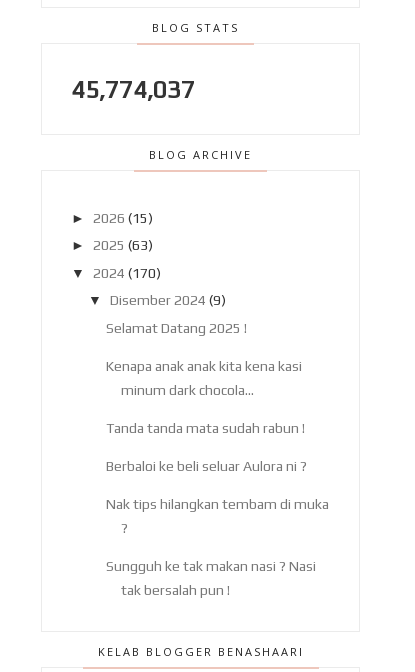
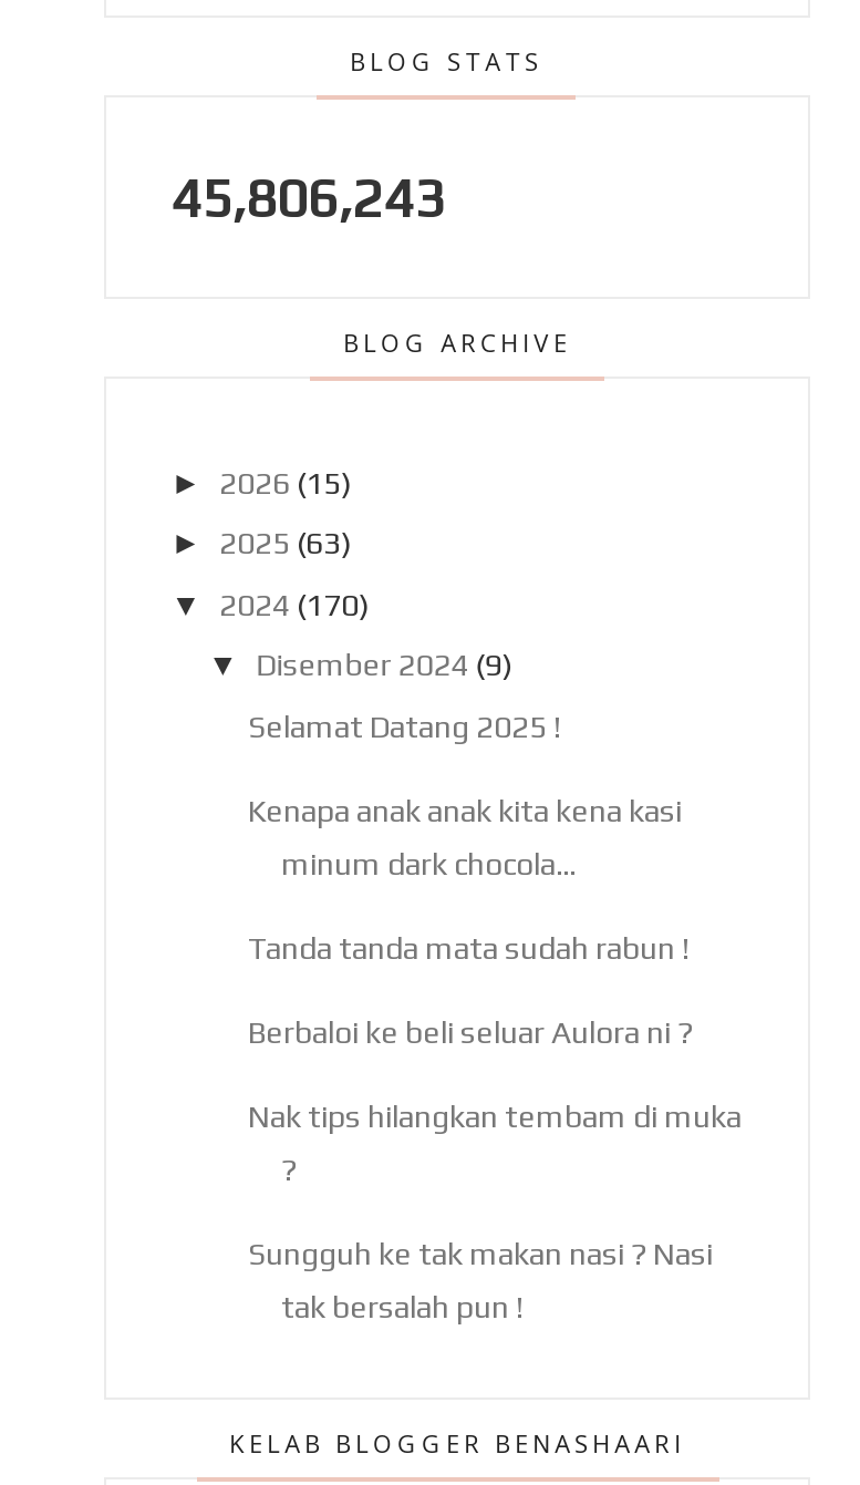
[71,76,195,103] 45,774,037 -> [170,169,445,229] 45,806,243

